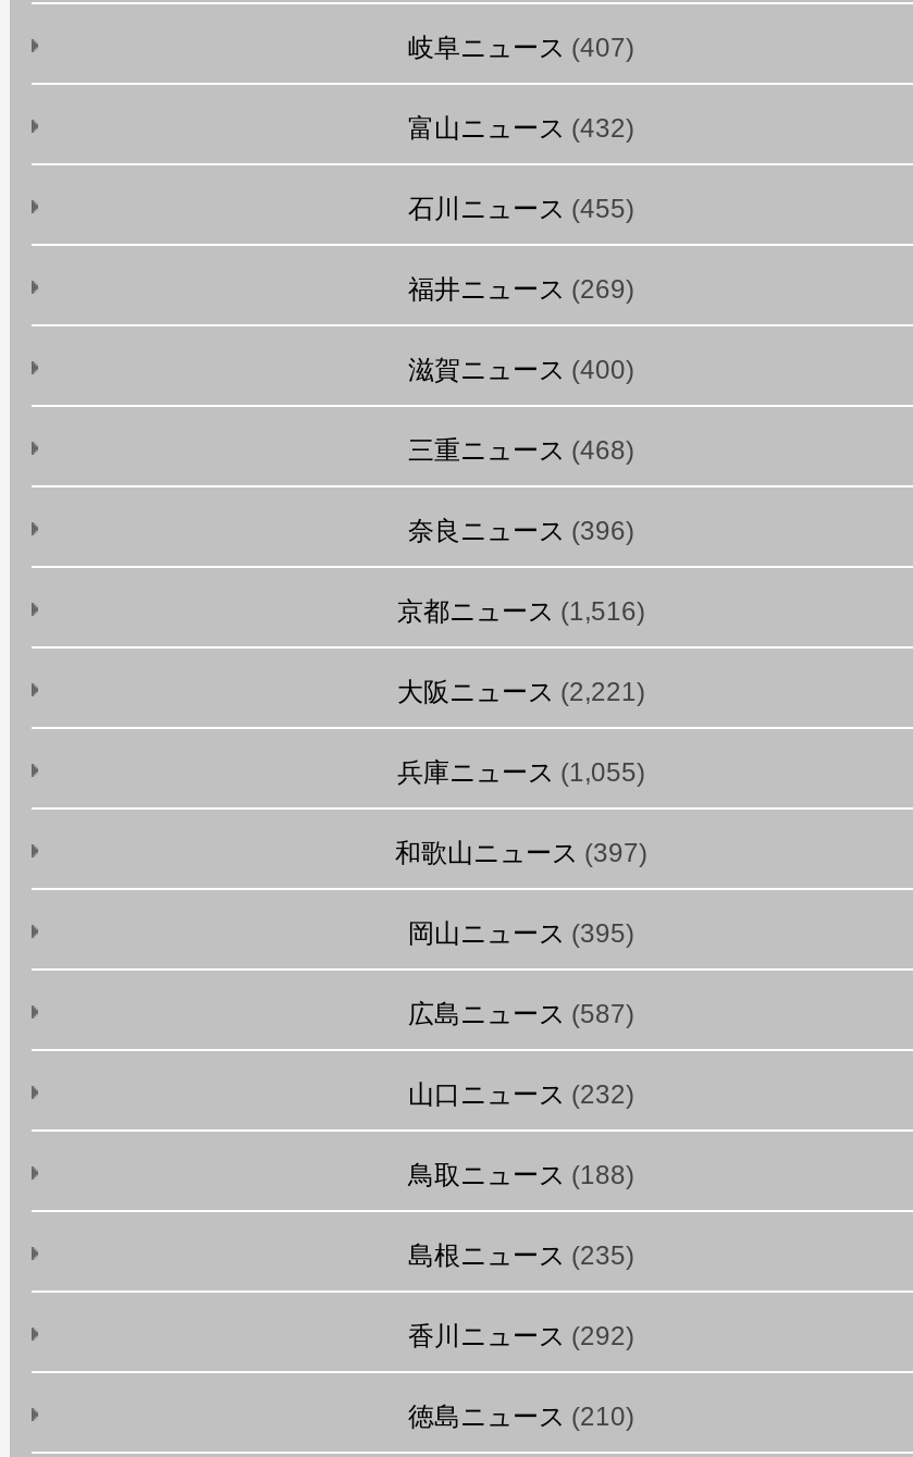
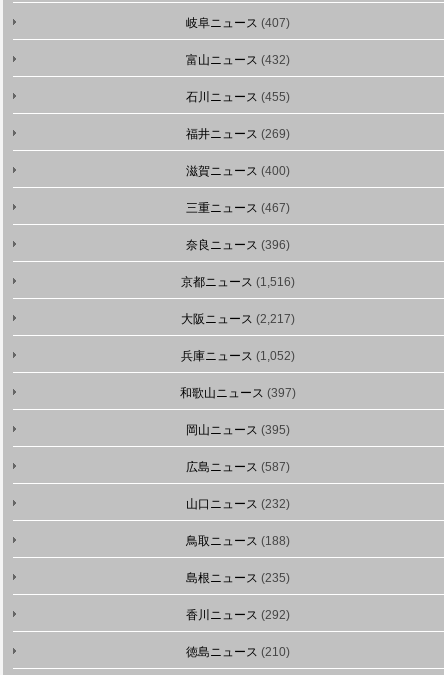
[408,435,634,466] 三重ニュース(468) -> [186,201,290,215] 三重ニュース(467)
[397,677,645,707] 大阪ニュース(2,221) -> [181,312,295,326] 大阪ニュース(2,217)
[397,757,645,788] 兵庫ニュース(1,055) -> [181,349,295,363] 兵庫ニュース(1,052)

